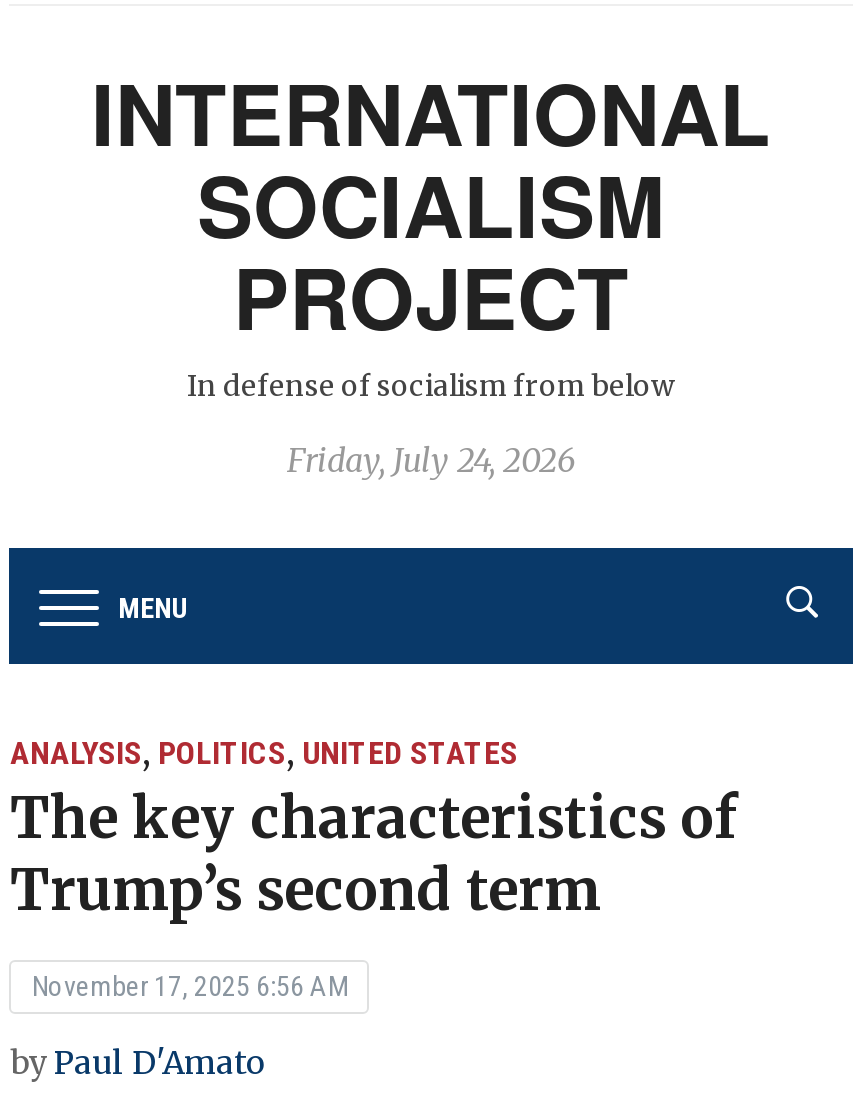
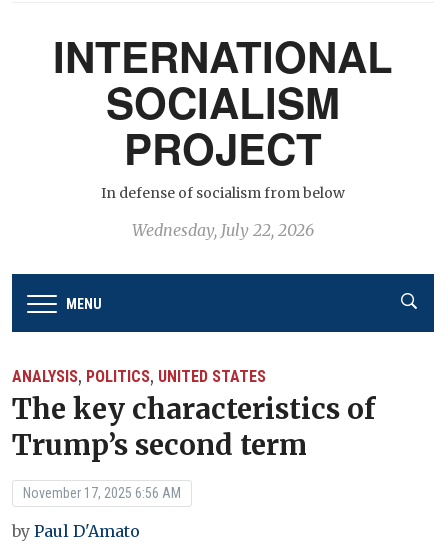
[287,440,575,480] Friday, July 24, 2026 -> [132,220,314,240] Wednesday, July 22, 2026

